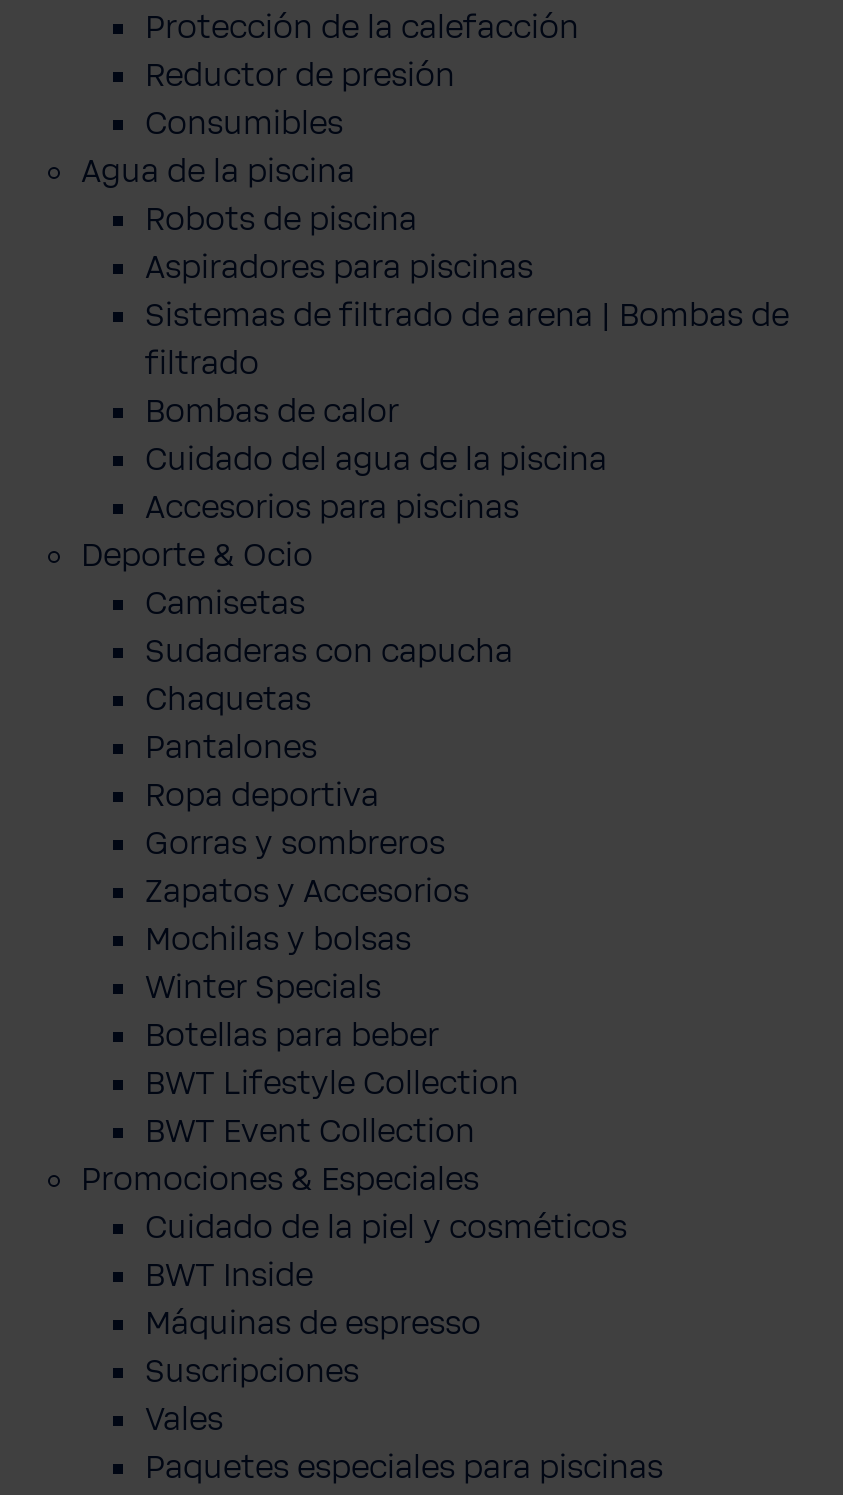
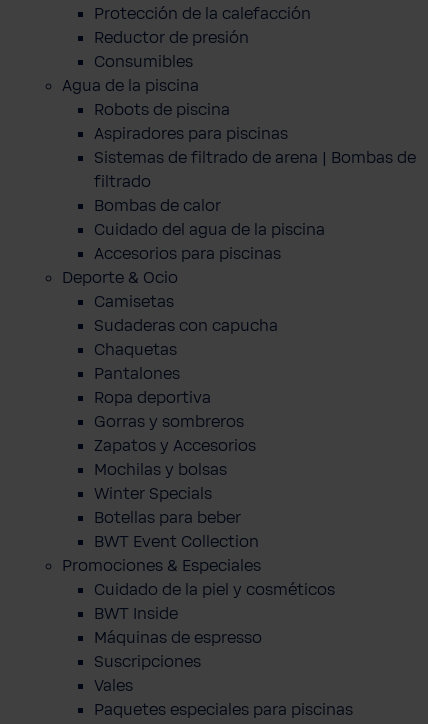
[145,1066,519,1102] BWT Lifestyle Collection -> none

